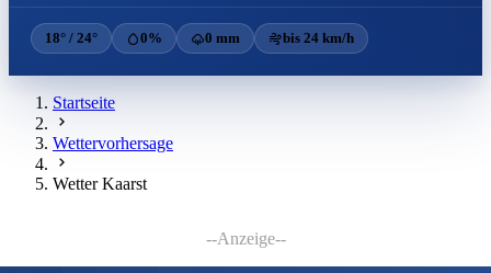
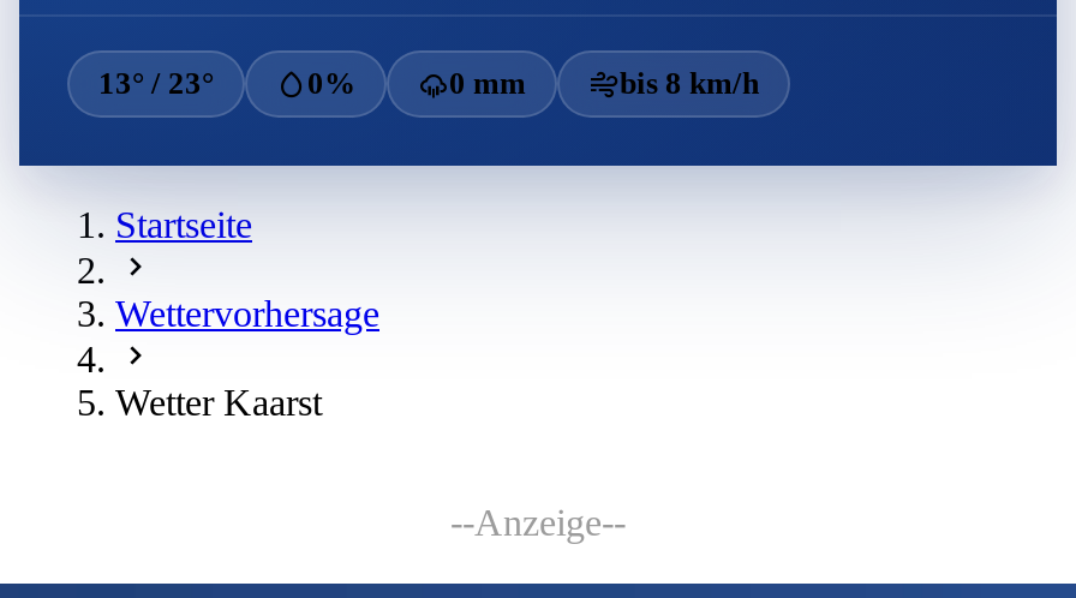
[45,30,98,46] 18° / 24° -> [98,65,214,101] 13° / 23°
[283,30,354,46] bis 24 km/h -> [620,65,759,101] bis 8 km/h

